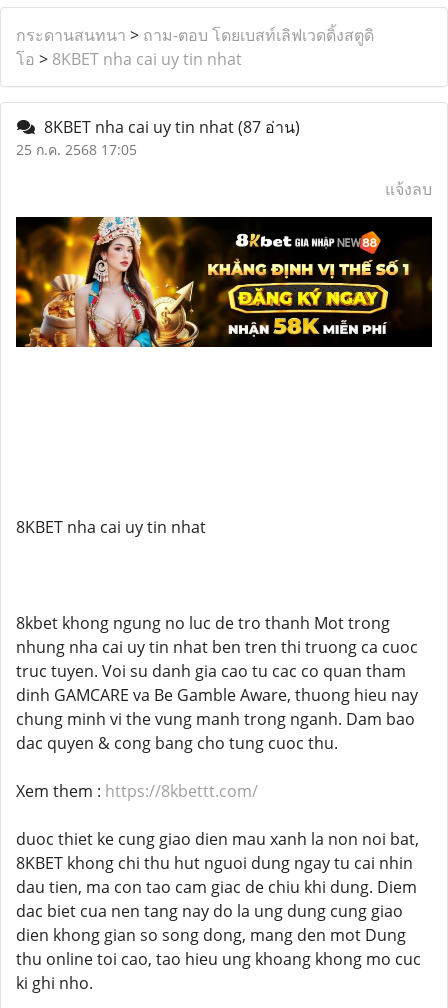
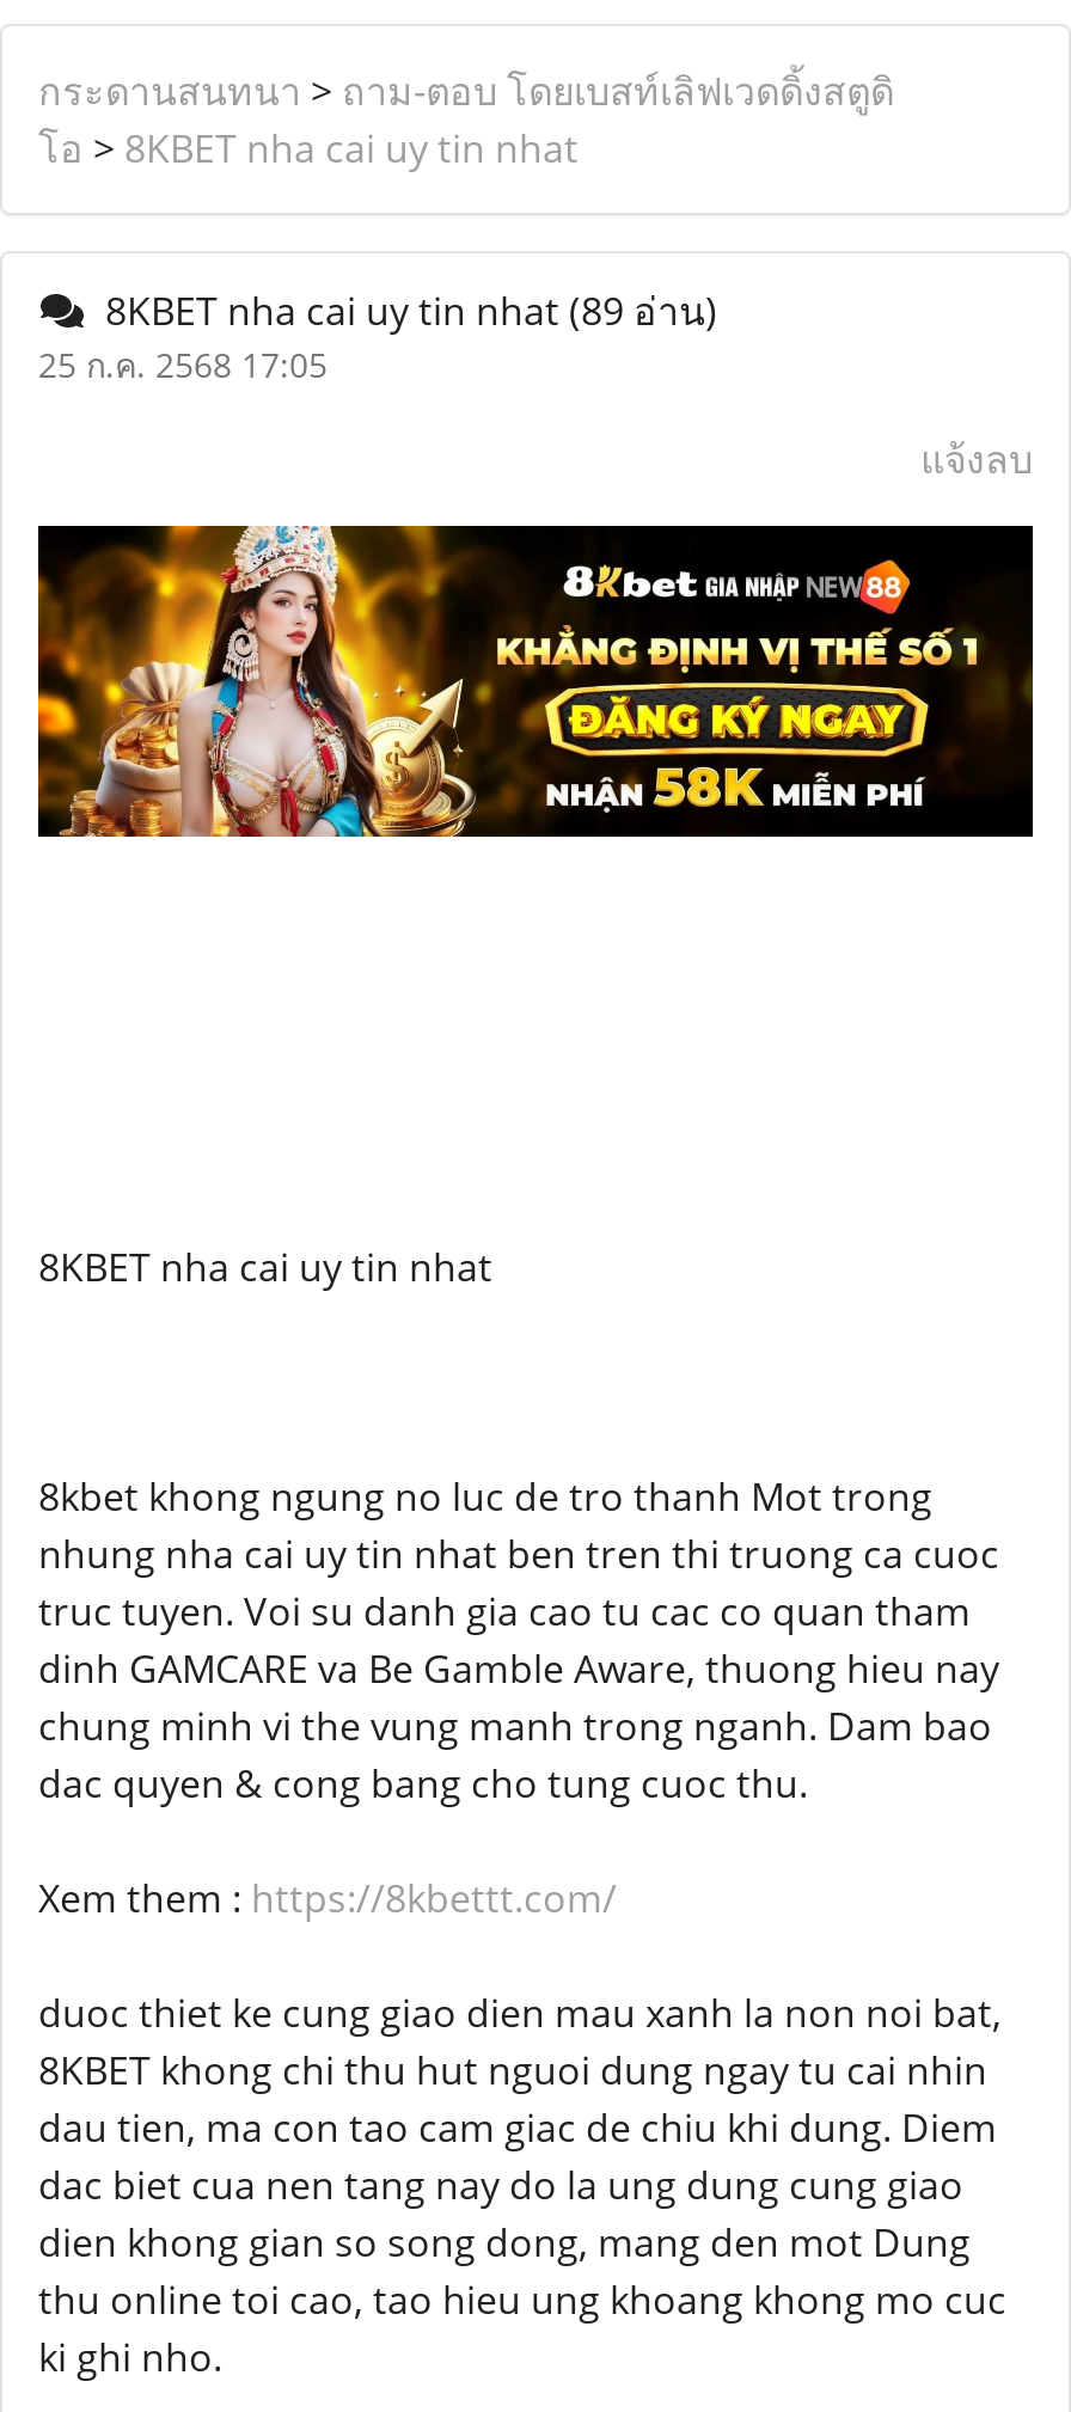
[36,116,300,138] 8KBET nha cai uy tin nhat (87 อ่าน) -> [86,284,717,337] 8KBET nha cai uy tin nhat (89 อ่าน)

